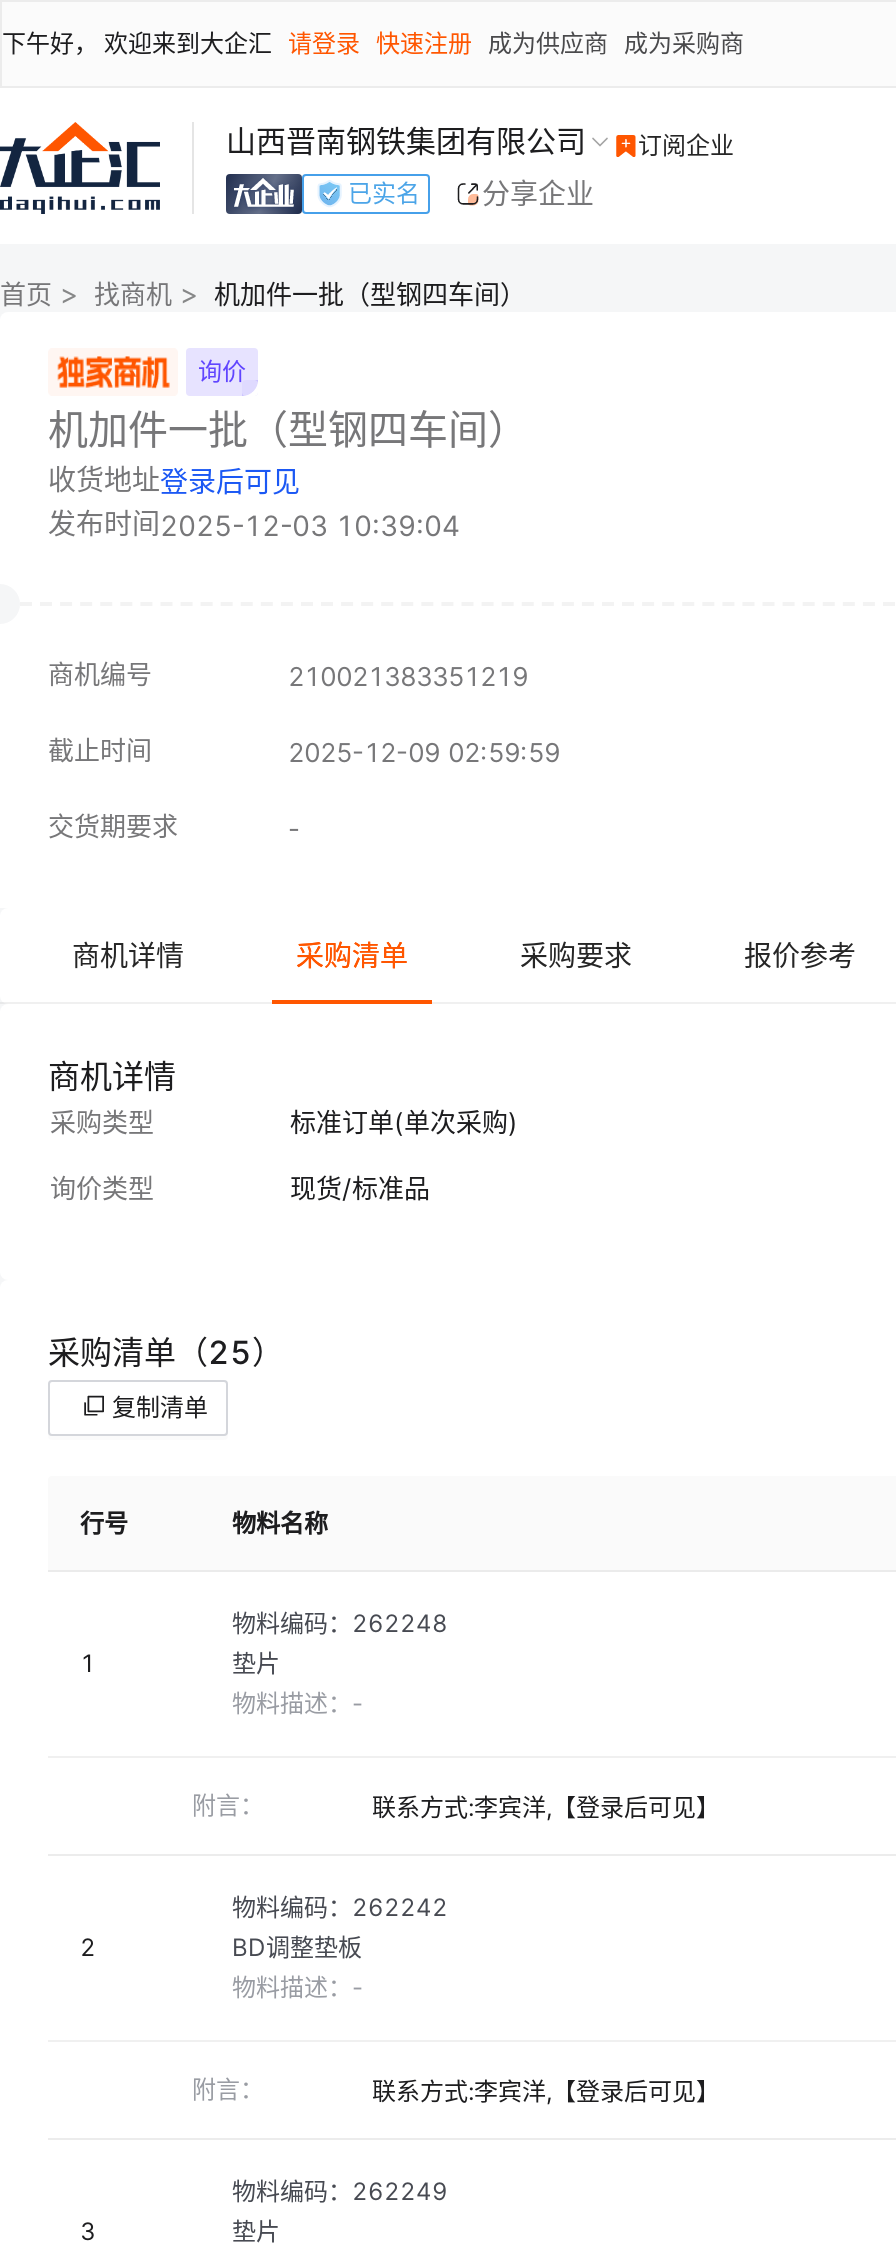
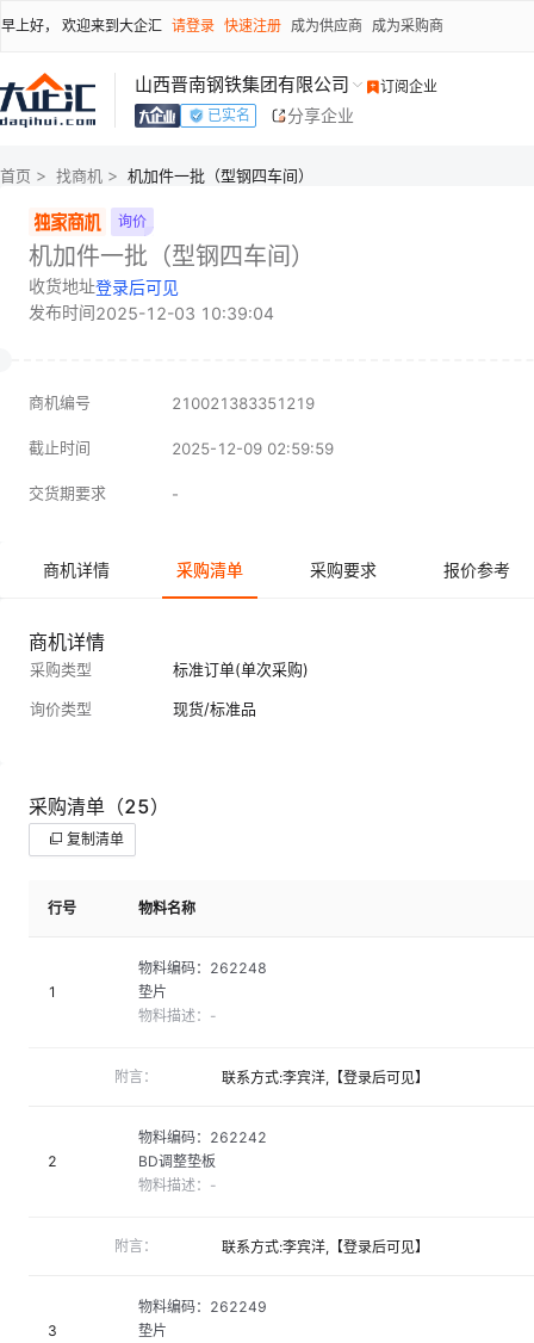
[2,28,744,58] 下午好， 欢迎来到大企汇 请登录 快速注册 成为供应商 成为采购商 -> [1,17,443,35] 早上好， 欢迎来到大企汇 请登录 快速注册 成为供应商 成为采购商

